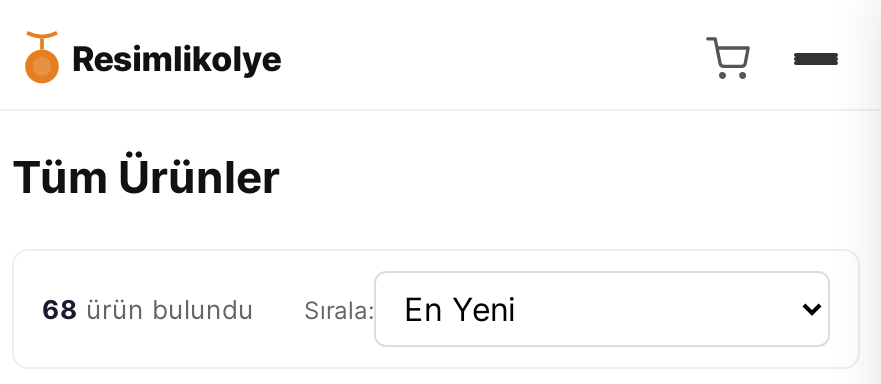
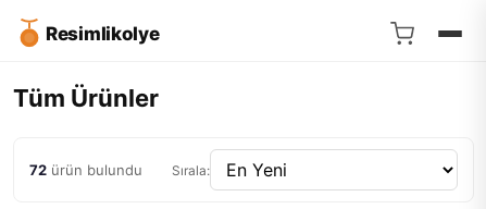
[42,293,374,325] 68 ürün bulundu Sırala: -> [29,161,210,179] 72 ürün bulundu Sırala:

